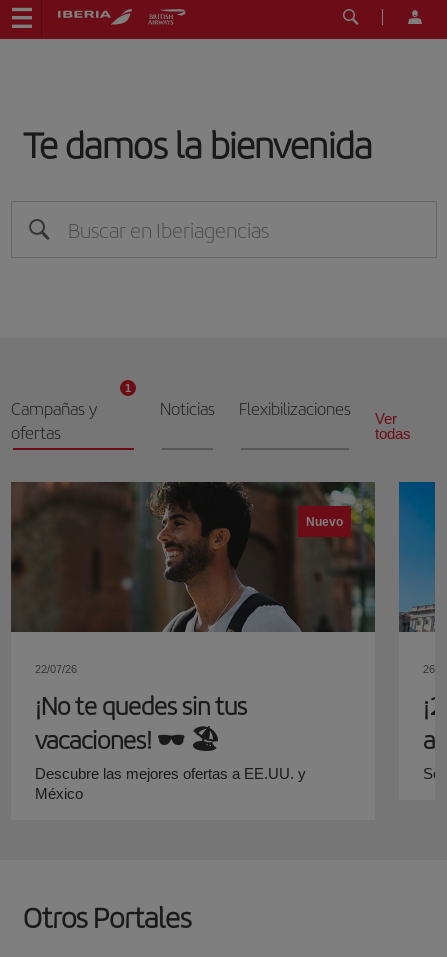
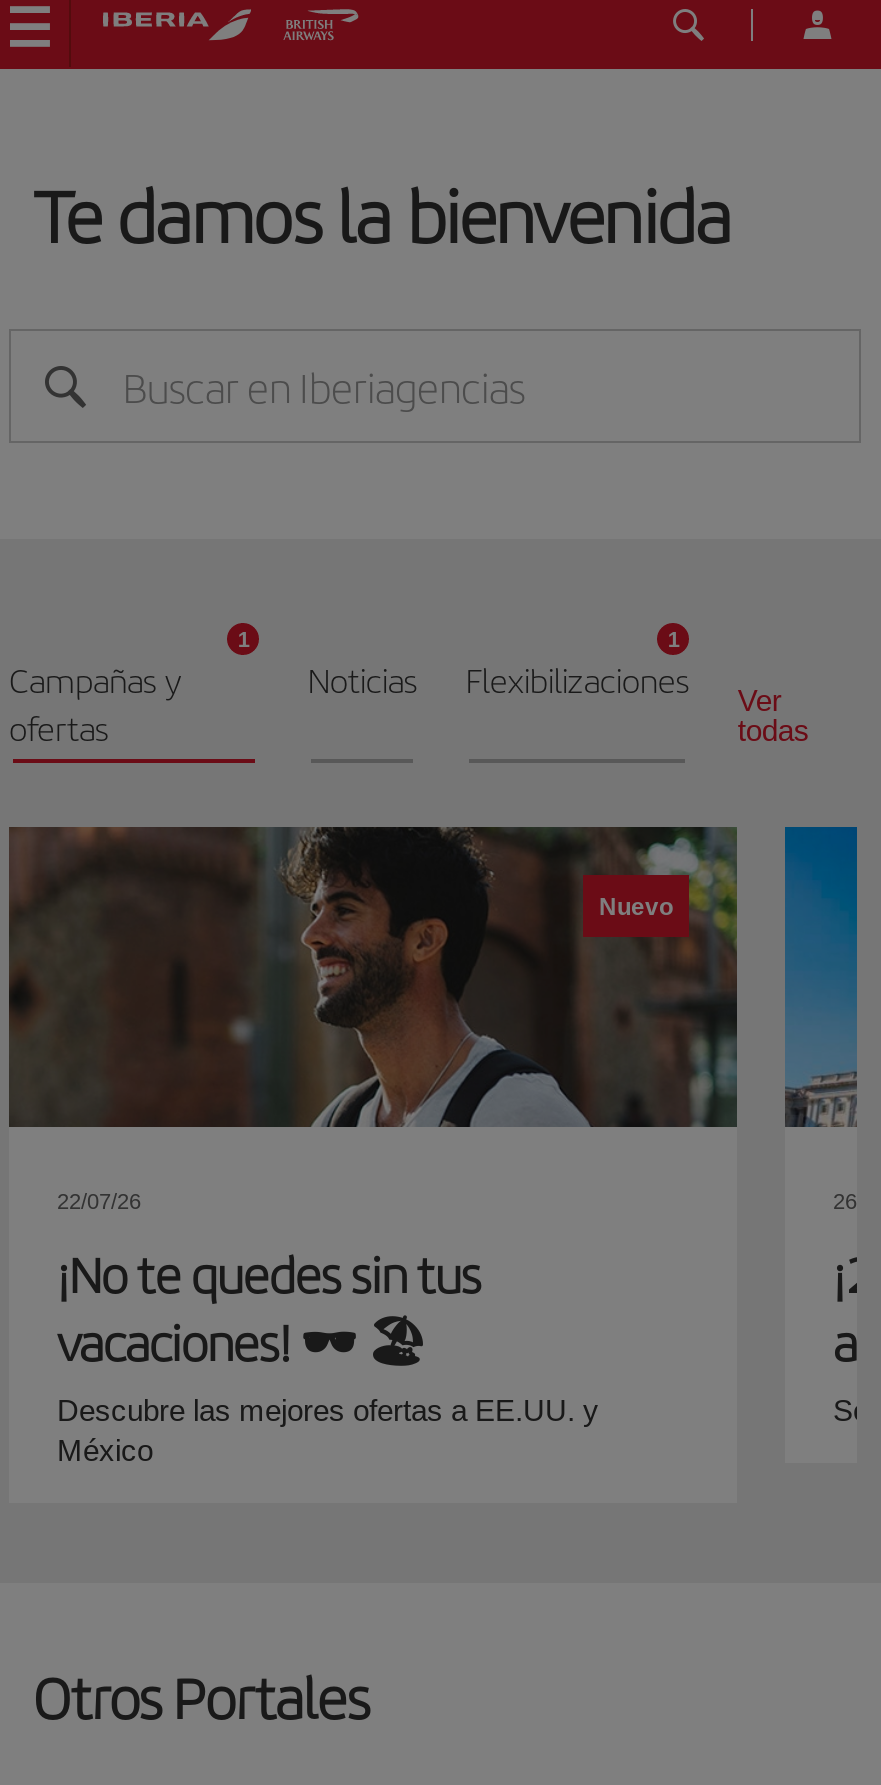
none -> [668,626,680,650] 1

